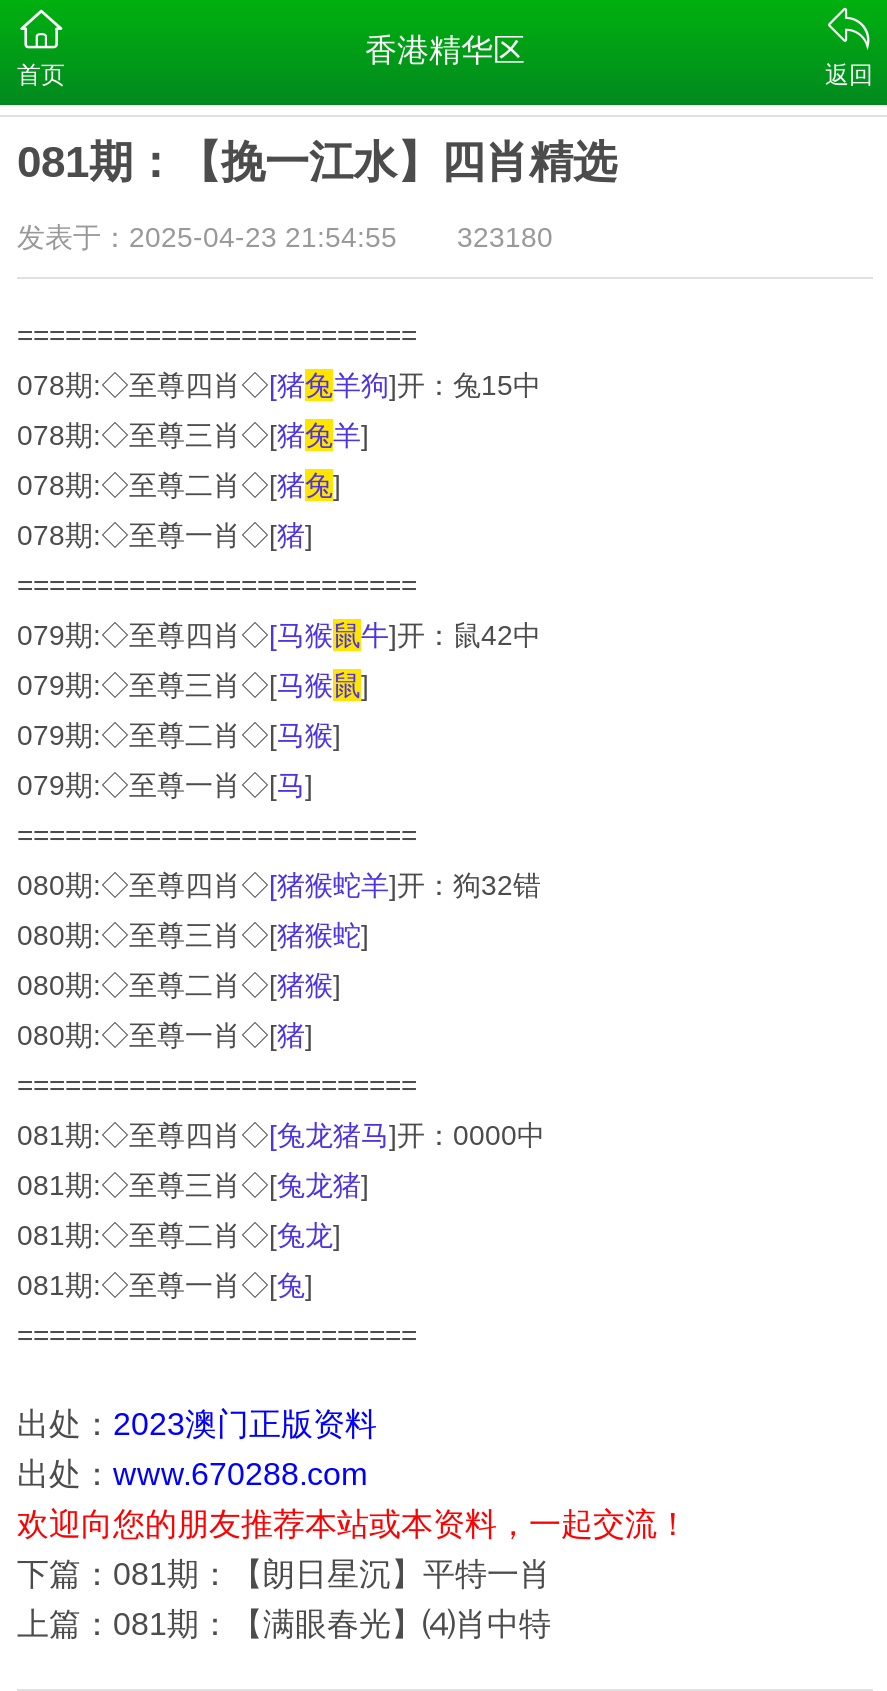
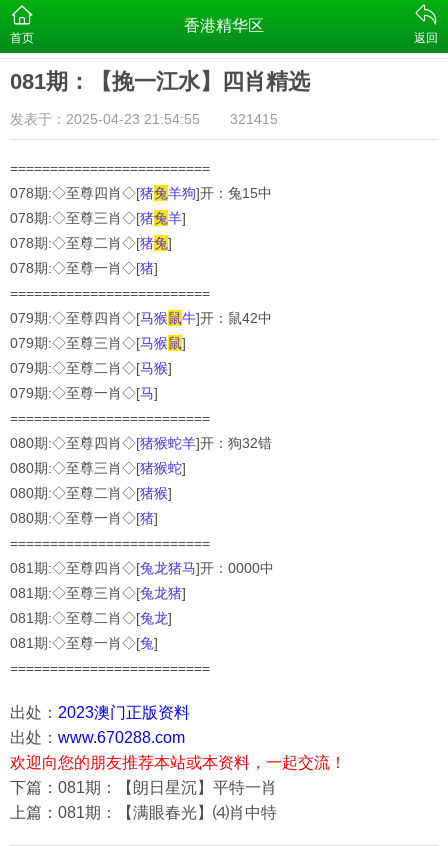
[17,221,553,253] 发表于：2025-04-23 21:54:55 323180 -> [10,111,278,127] 发表于：2025-04-23 21:54:55 321415

